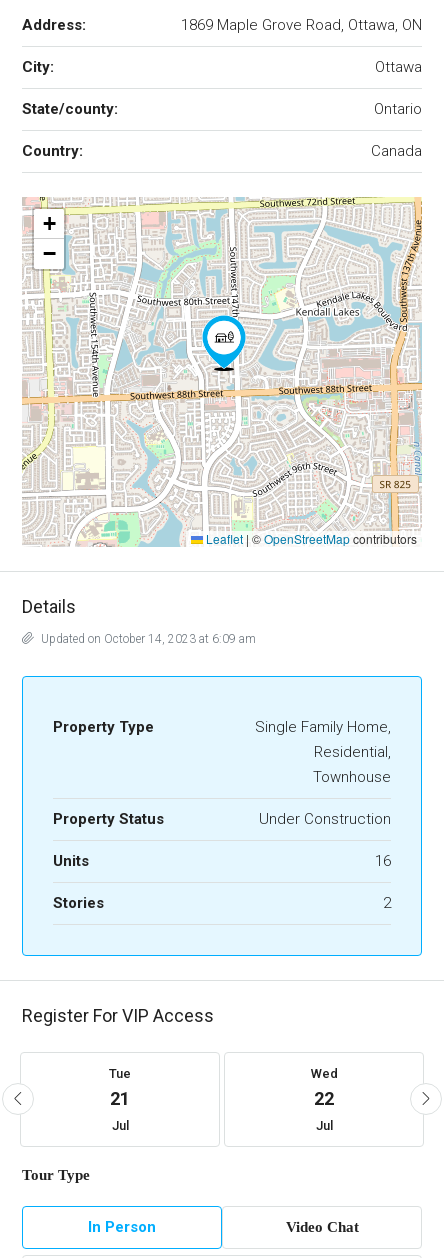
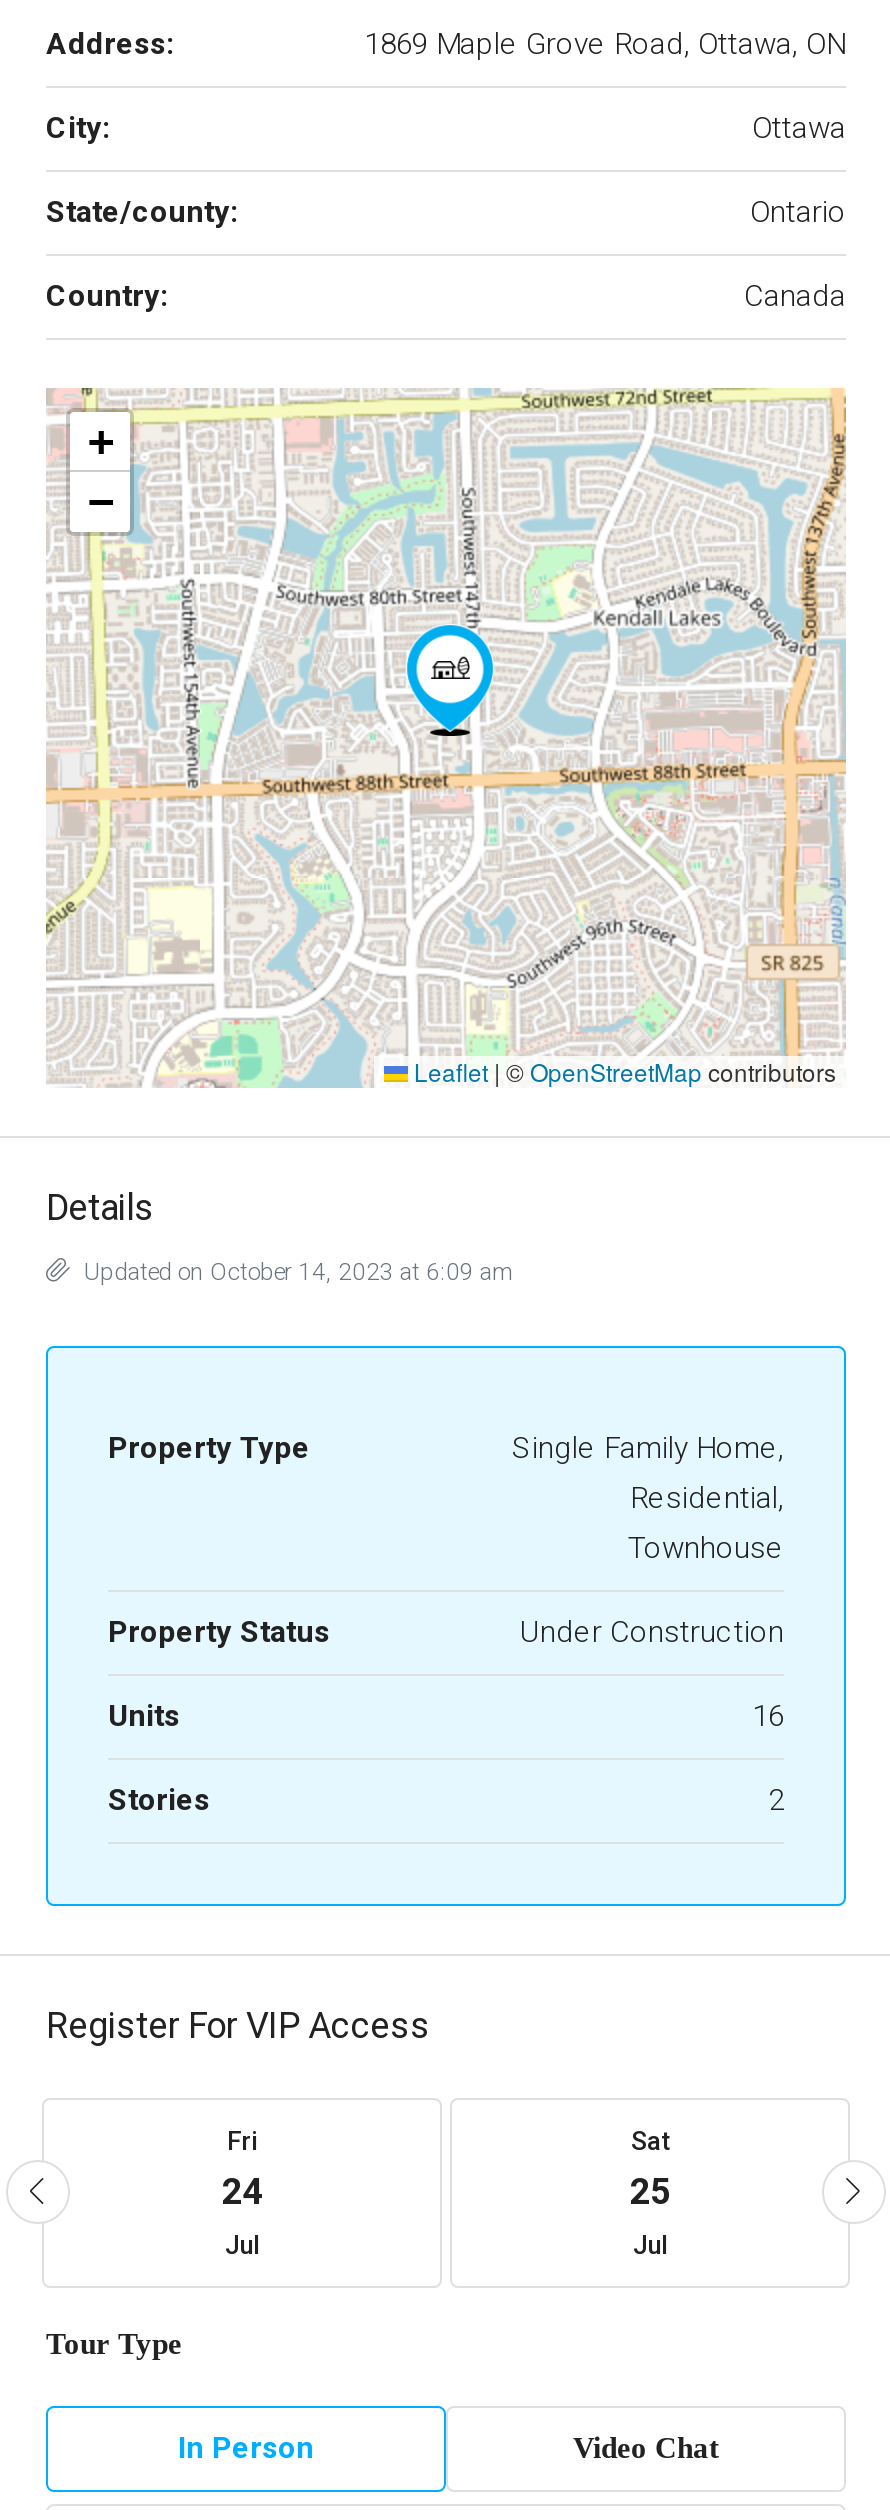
[109,1066,131,1109] Tue | 21 -> [222,2126,262,2212] Fri | 24
[310,1066,337,1109] Wed | 22 -> [630,2126,670,2212] Sat | 25

